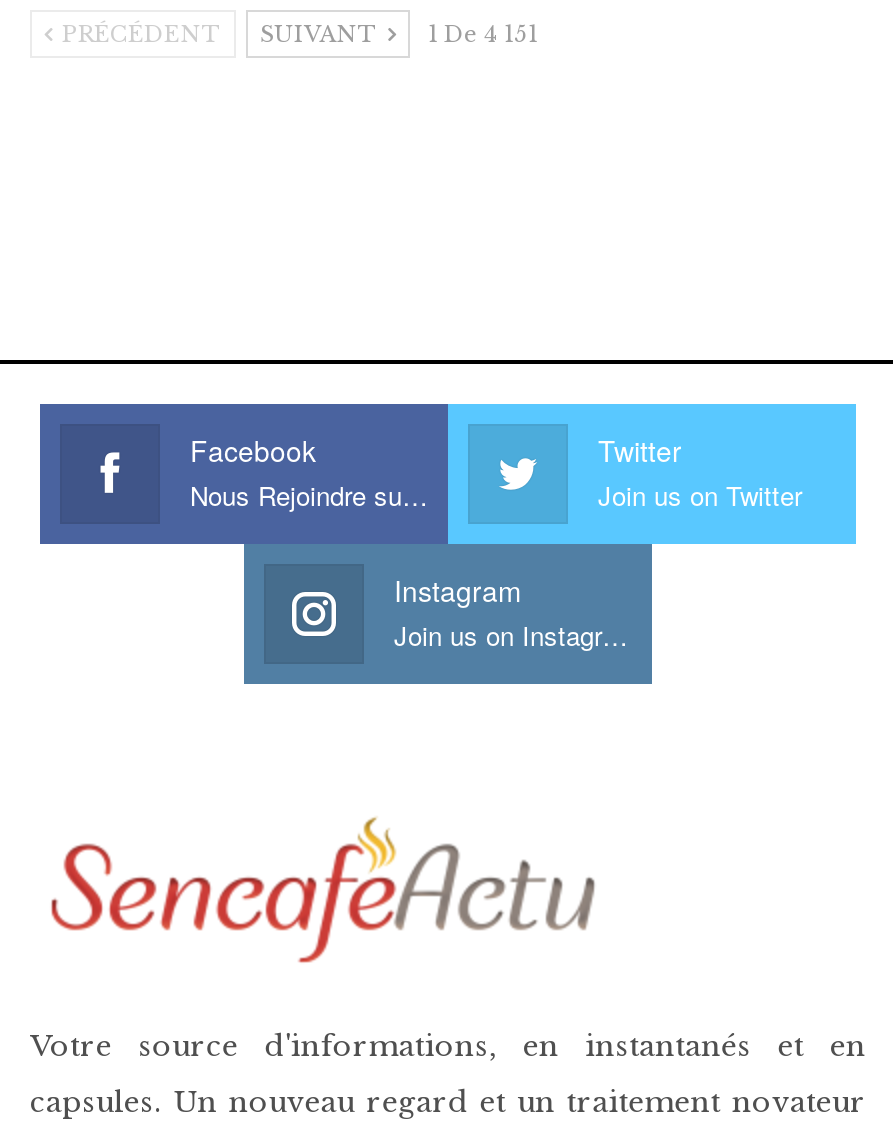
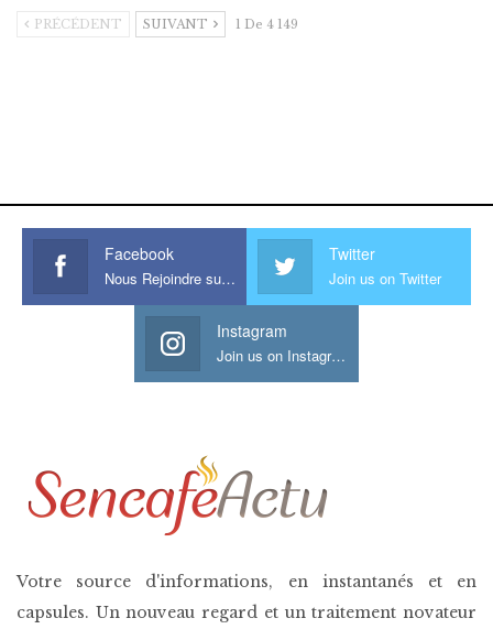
[56,20,538,48] PRÉCÉDENT SUIVANT 1 De 4 151 -> [31,17,298,32] PRÉCÉDENT SUIVANT 1 De 4 149

